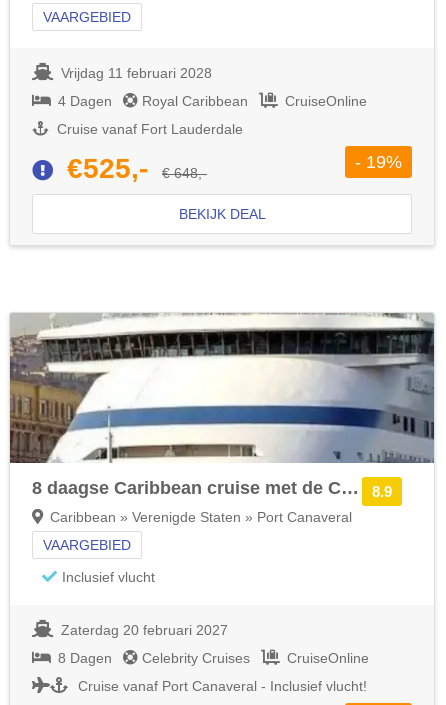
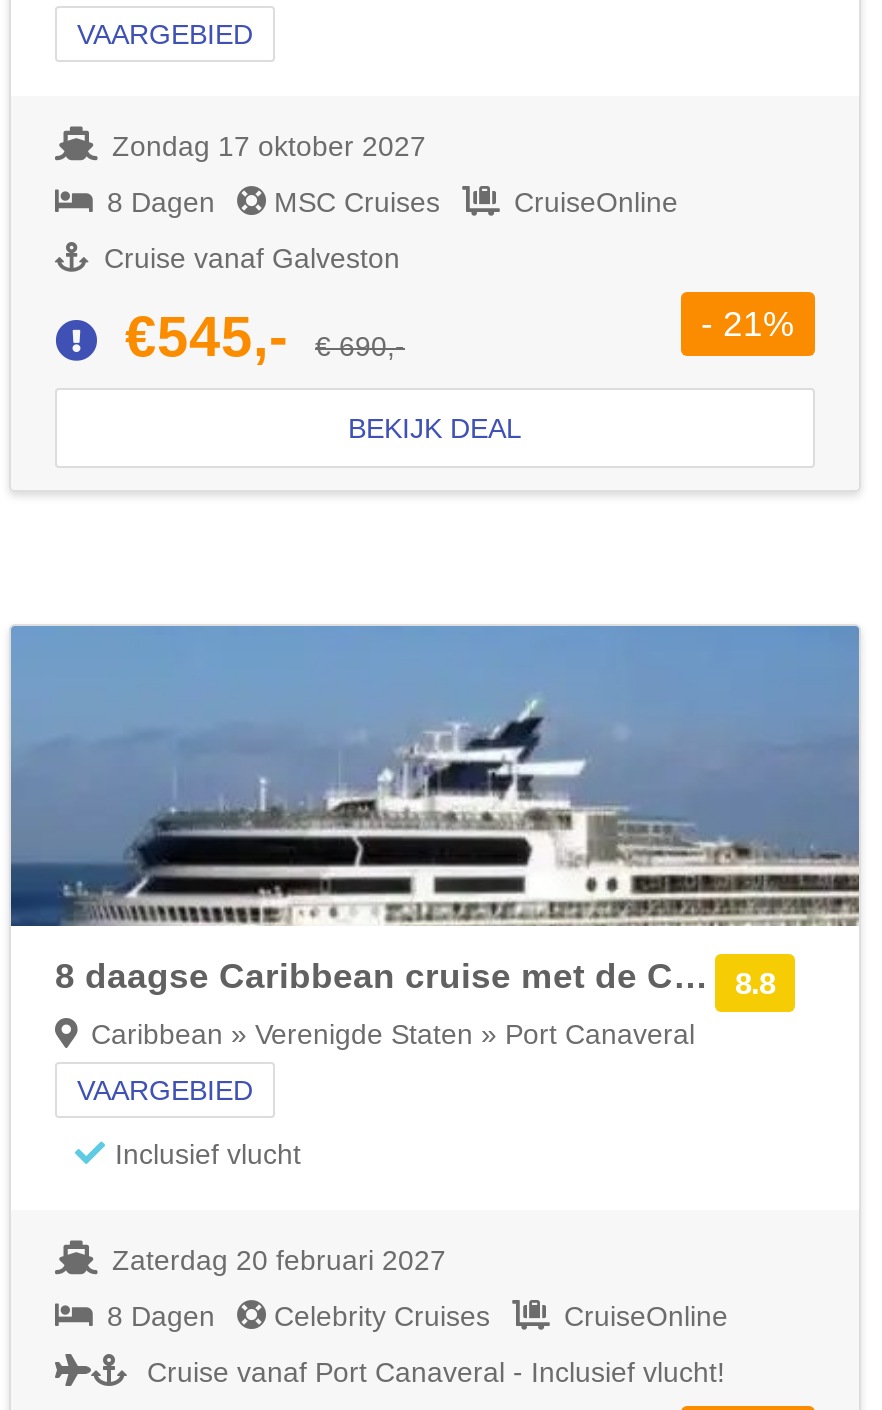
[60,65,211,81] Vrijdag 11 februari 2028 -> [112,130,426,162] Zondag 17 oktober 2027
[58,93,247,109] 4 Dagen | Royal Caribbean -> [107,186,440,218] 8 Dagen | MSC Cruises
[56,121,242,137] Cruise vanaf Fort Lauderdale -> [104,242,400,274] Cruise vanaf Galveston
[67,153,207,184] €525,- | € 648,- -> [125,306,405,368] €545,- | € 690,-
[355,152,402,172] - 19% -> [701,304,795,344] - 21%
[9,312,435,500] [image] | 8.9 -> [9,624,861,1000] [image] | 8.8

